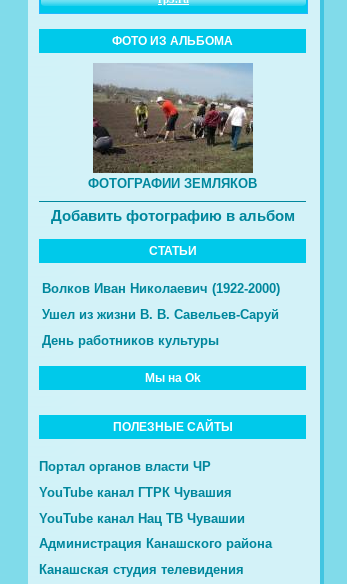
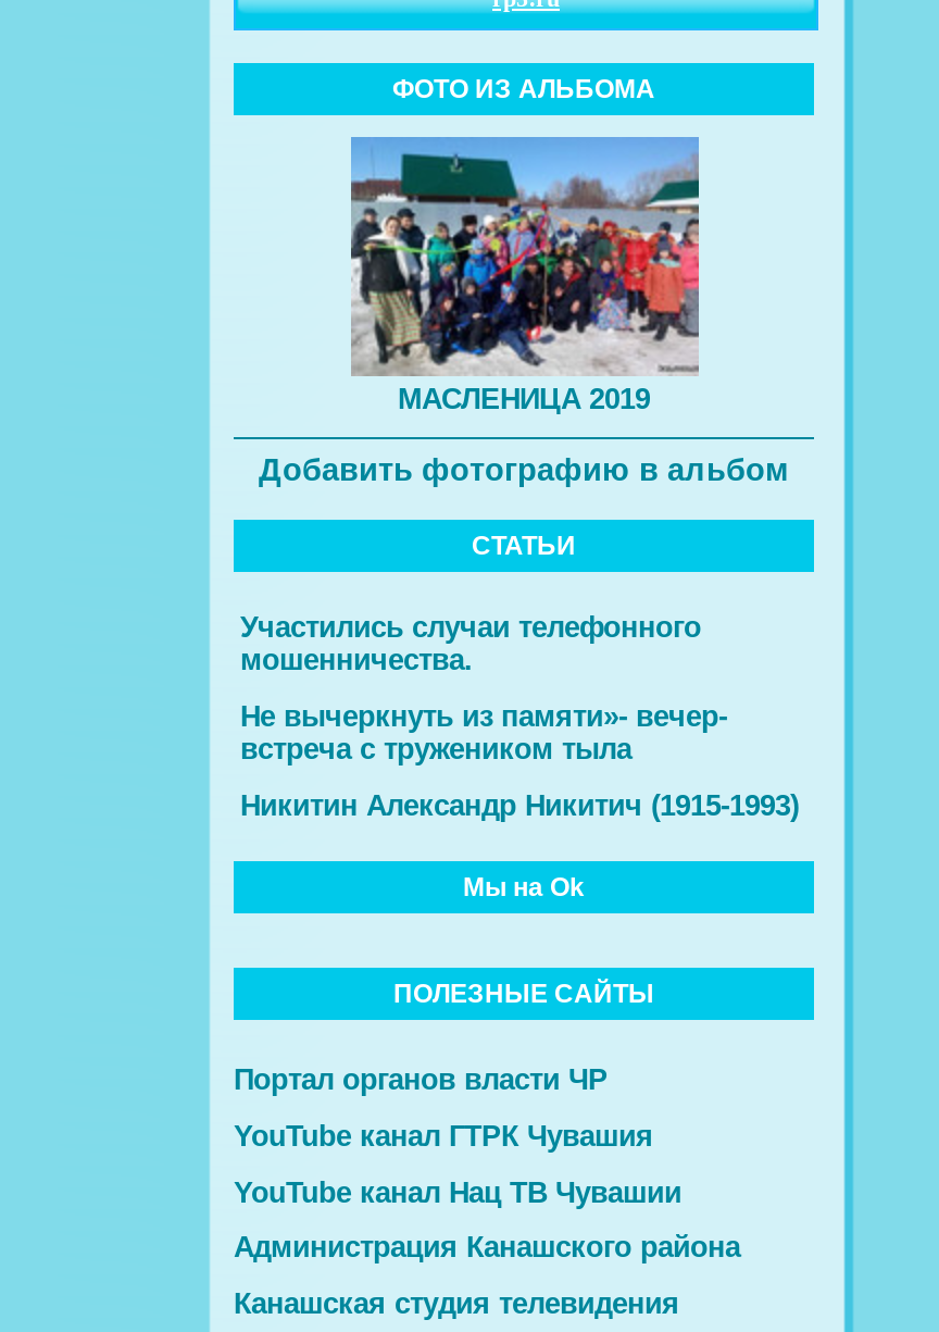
[88,64,257,191] [image] | ФОТОГРАФИИ ЗЕМЛЯКОВ -> [351,137,701,416] [image] | МАСЛЕНИЦА 2019
[42,281,280,296] Волков Иван Николаевич (1922-2000) -> [240,611,701,676] Участились случаи телефонного | мошенничества.
[42,307,279,322] Ушел из жизни В. В. Савельев-Саруй -> [240,700,727,765] Не вычеркнуть из памяти»- вечер- | встреча с тружеником тыла
[42,333,219,348] День работников культуры -> [240,789,799,822] Никитин Александр Никитич (1915-1993)

